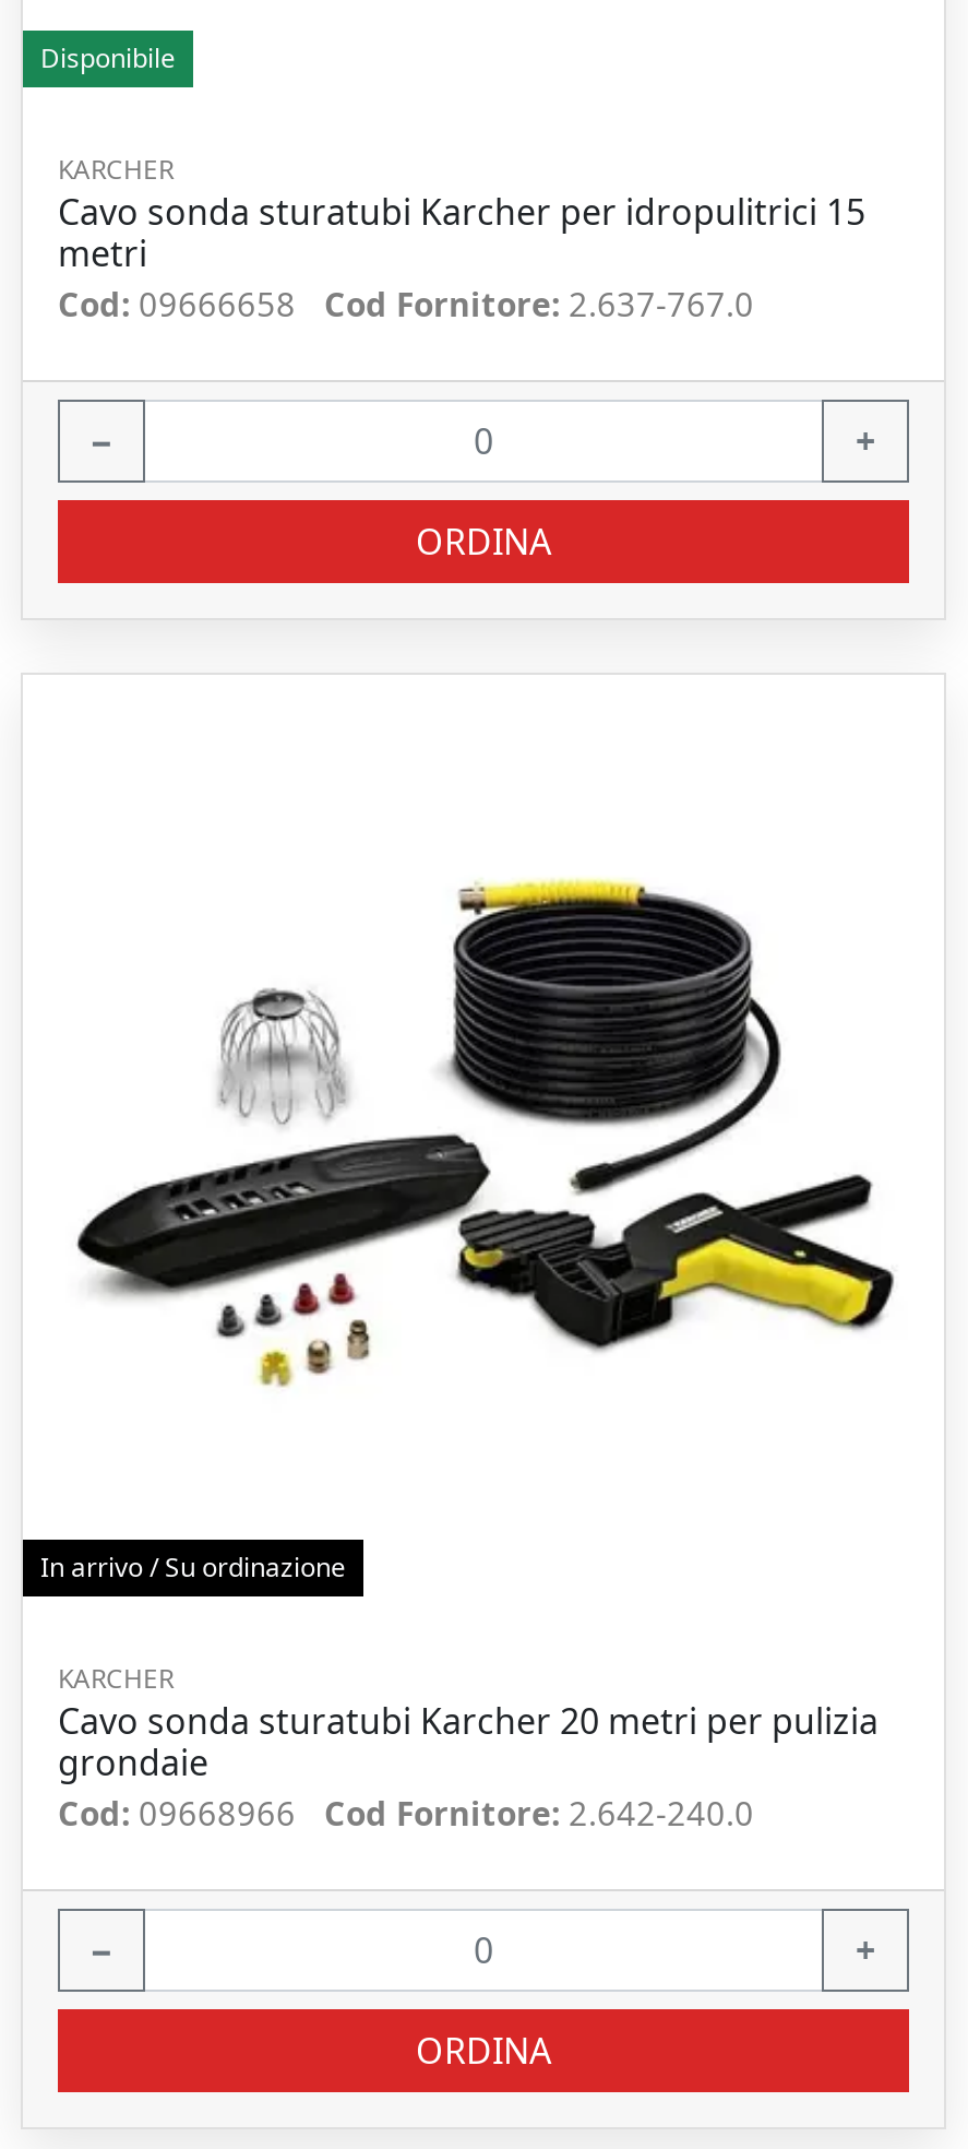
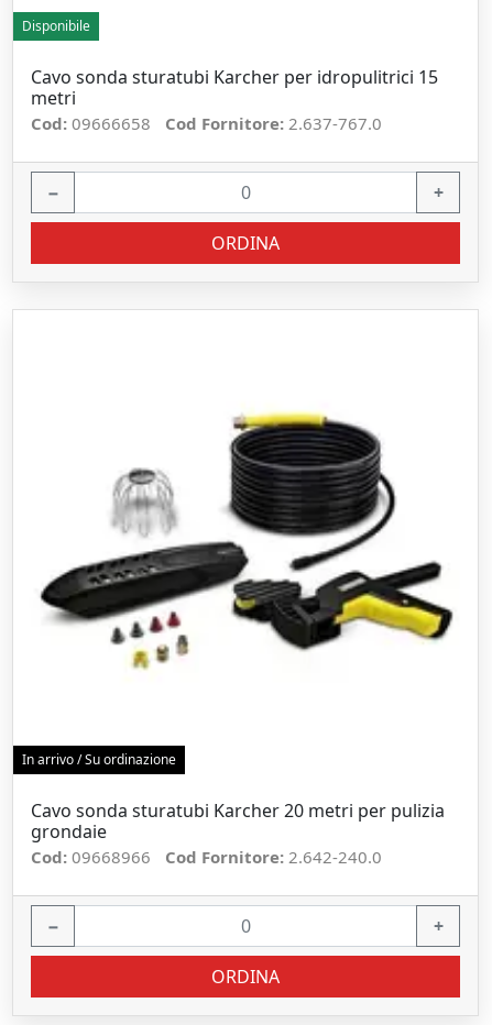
[58,151,174,188] KARCHER -> none
[58,1660,174,1697] KARCHER -> none

